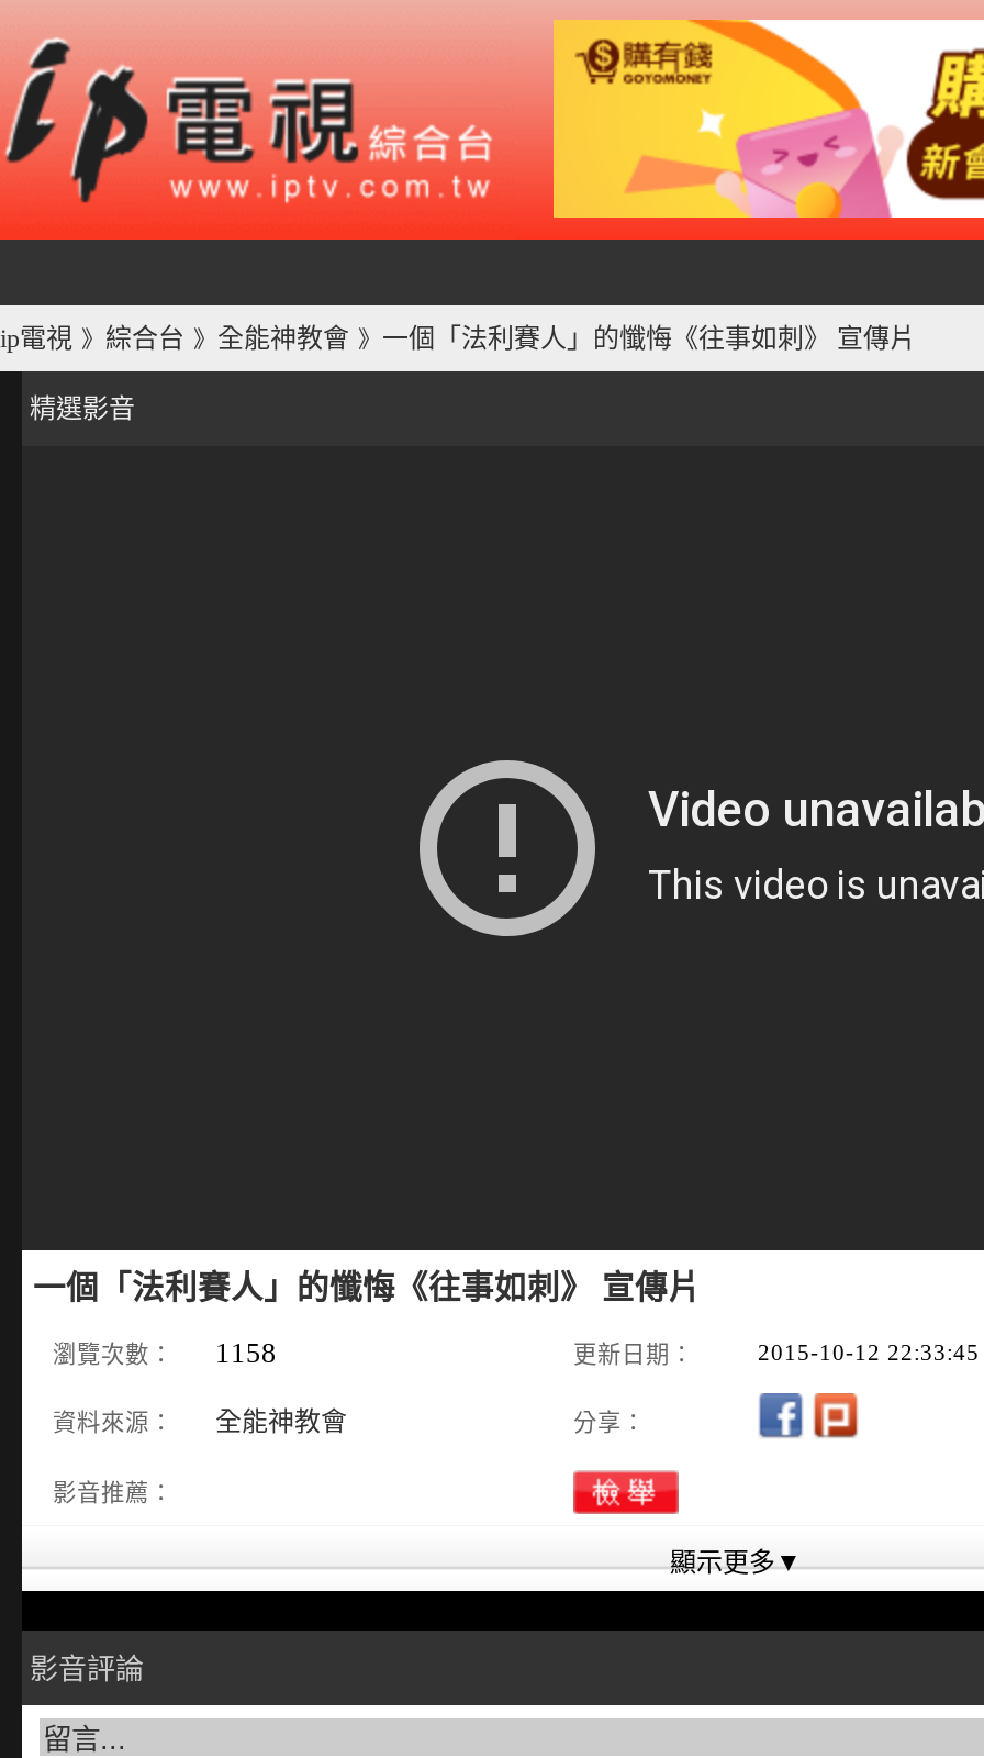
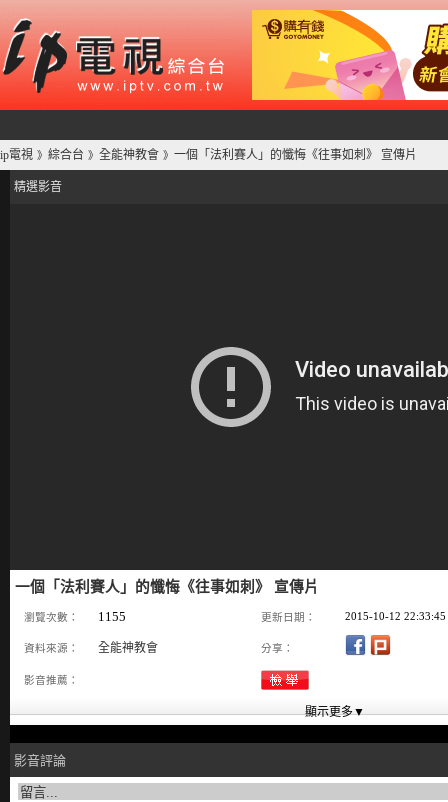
[53,1336,277,1369] 瀏覽次數： 1158 -> [24,609,126,624] 瀏覽次數： 1155

